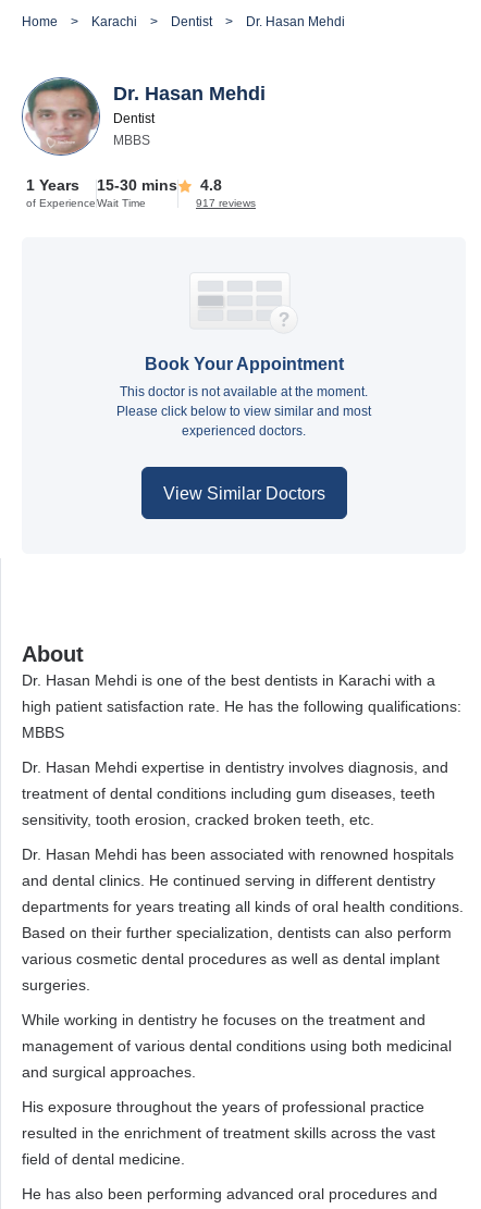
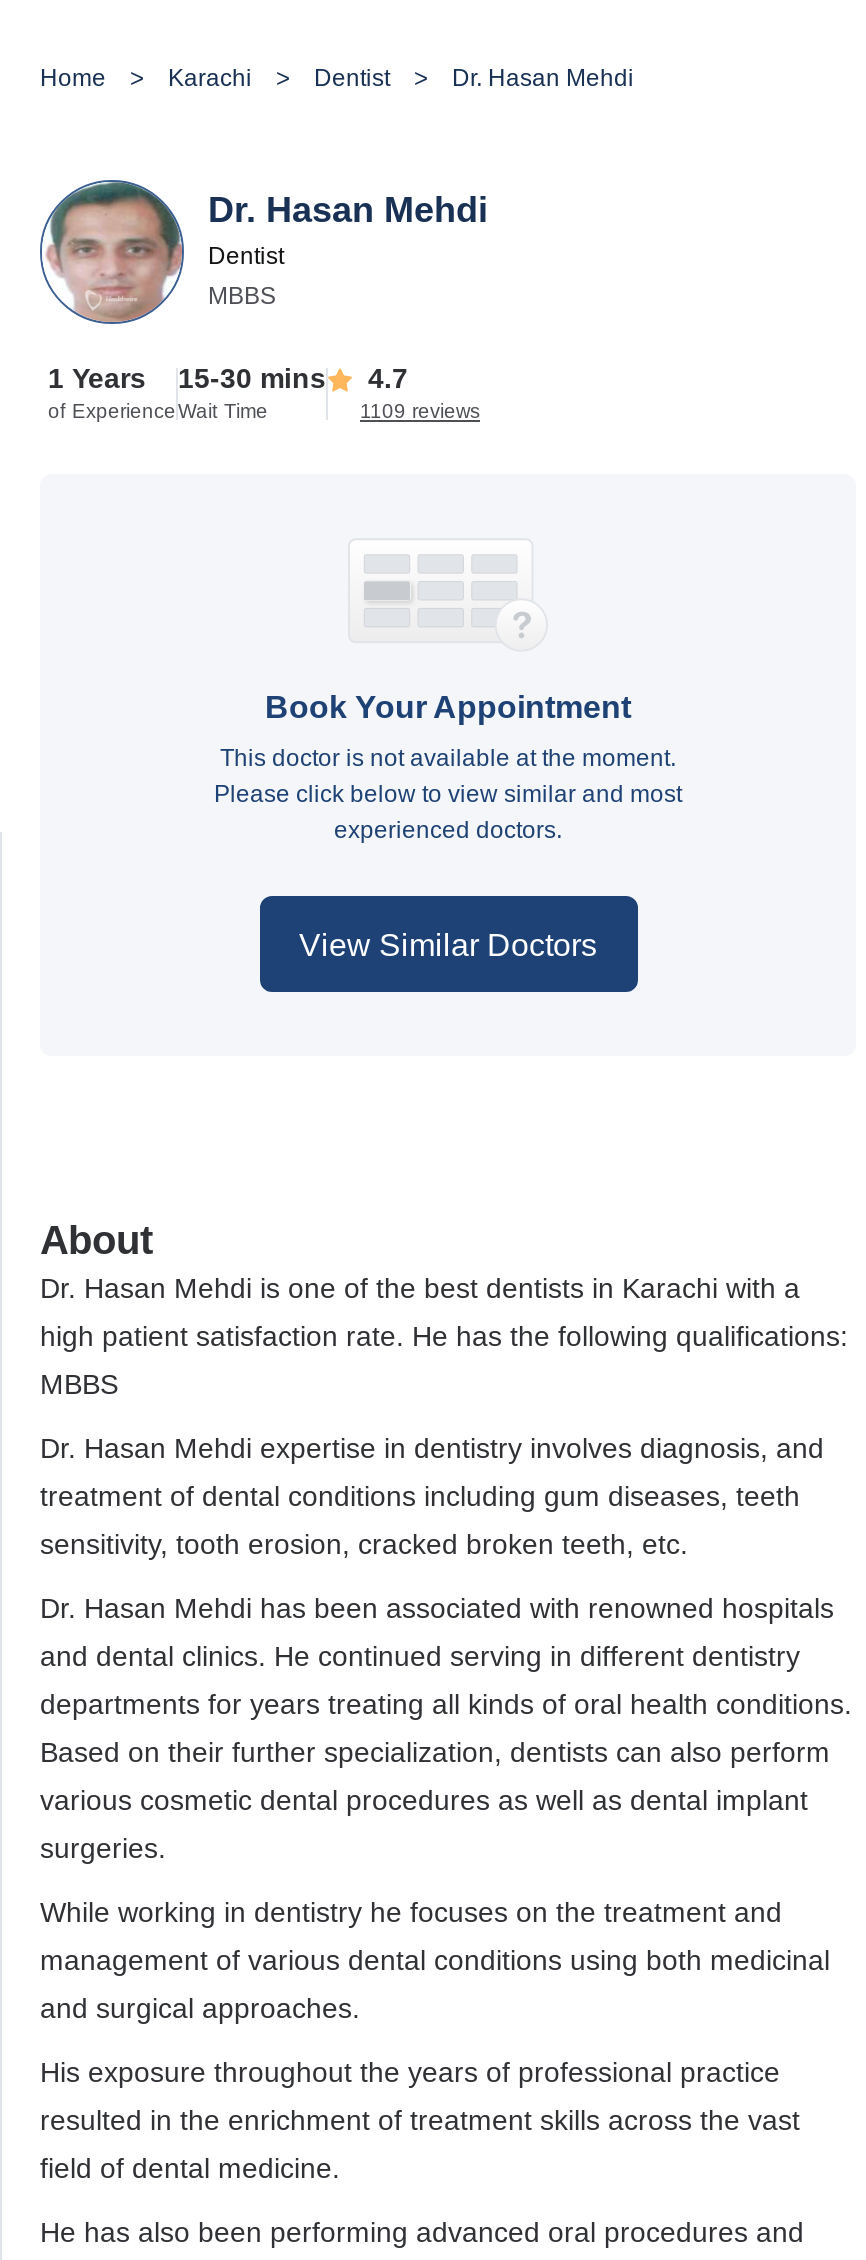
[26,177,222,194] 1 Years 15-30 mins 4.8 -> [48,362,408,394] 1 Years 15-30 mins 4.7
[196,197,256,209] 917 reviews -> [360,400,480,422] 1109 reviews

